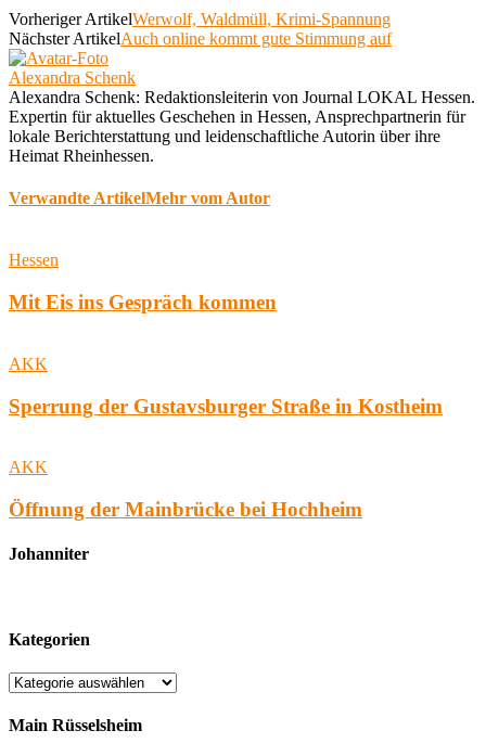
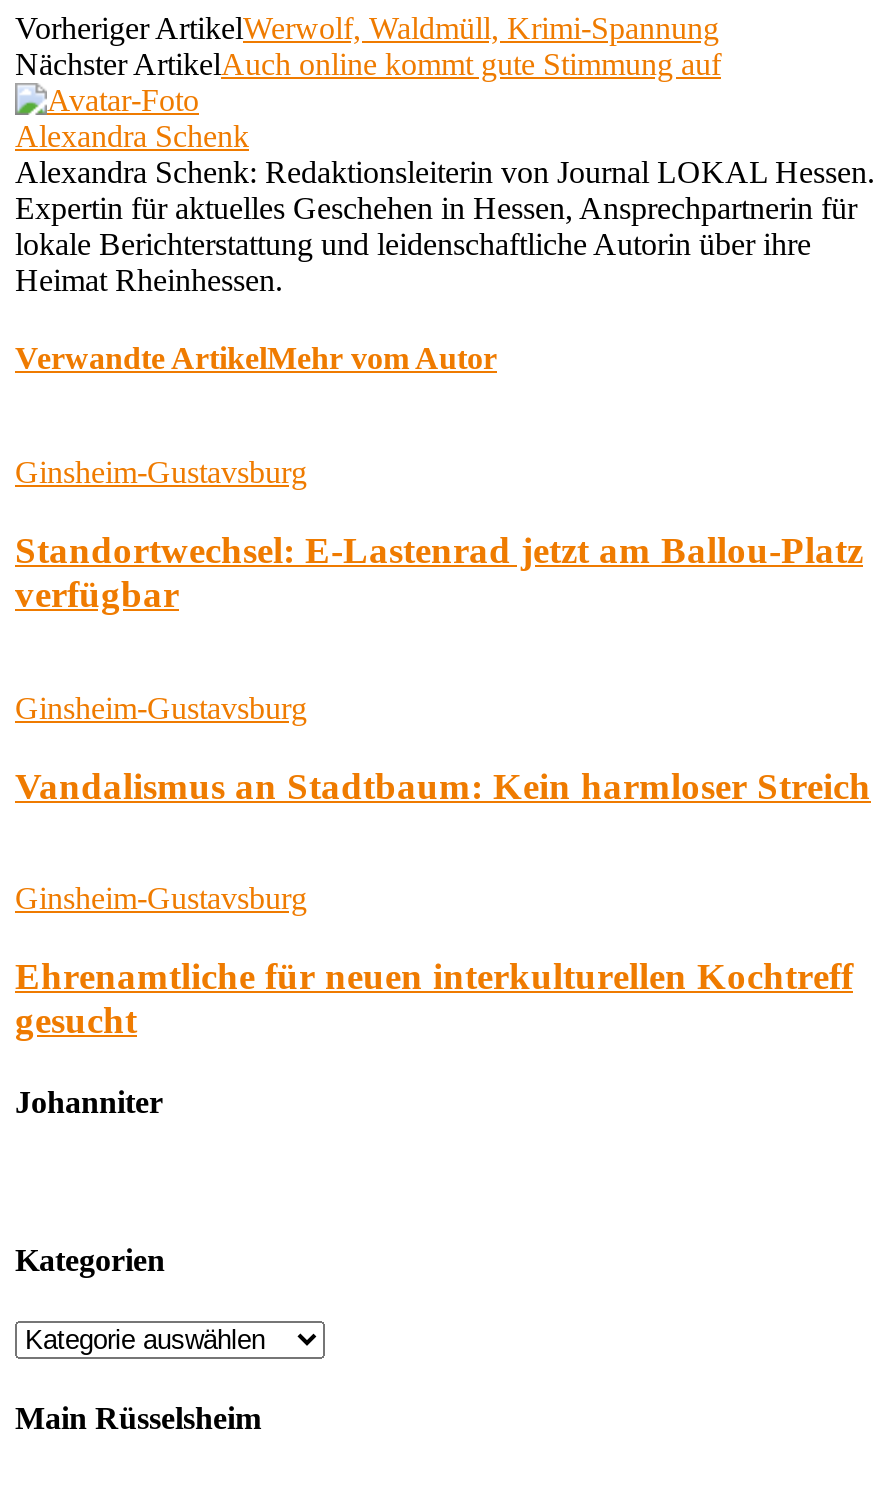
[9,251,59,269] Hessen -> [15,456,307,490] Ginsheim-Gustavsburg
[9,291,277,314] Mit Eis ins Gespräch kommen -> [15,529,863,615] Standortwechsel: E-Lastenrad jetzt am Ballou-Platz | verfügbar
[9,354,48,373] AKK -> [15,691,307,725] Ginsheim-Gustavsburg
[9,394,443,417] Sperrung der Gustavsburger Straße in Kostheim -> [15,764,871,806] Vandalismus an Stadtbaum: Kein harmloser Streich
[9,458,48,476] AKK -> [15,881,307,915] Ginsheim-Gustavsburg
[9,498,362,521] Öffnung der Mainbrücke bei Hochheim -> [15,955,853,1041] Ehrenamtliche für neuen interkulturellen Kochtreff | gesucht

